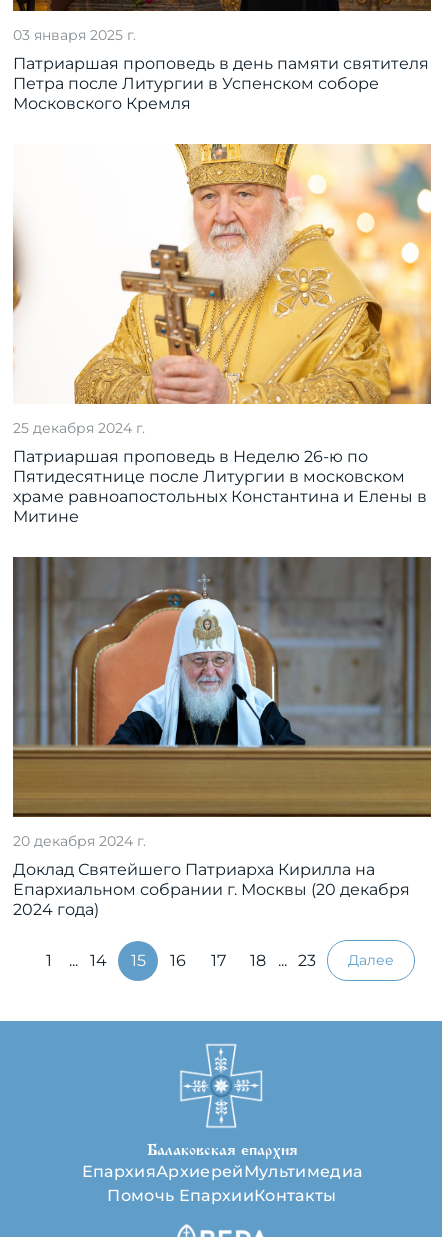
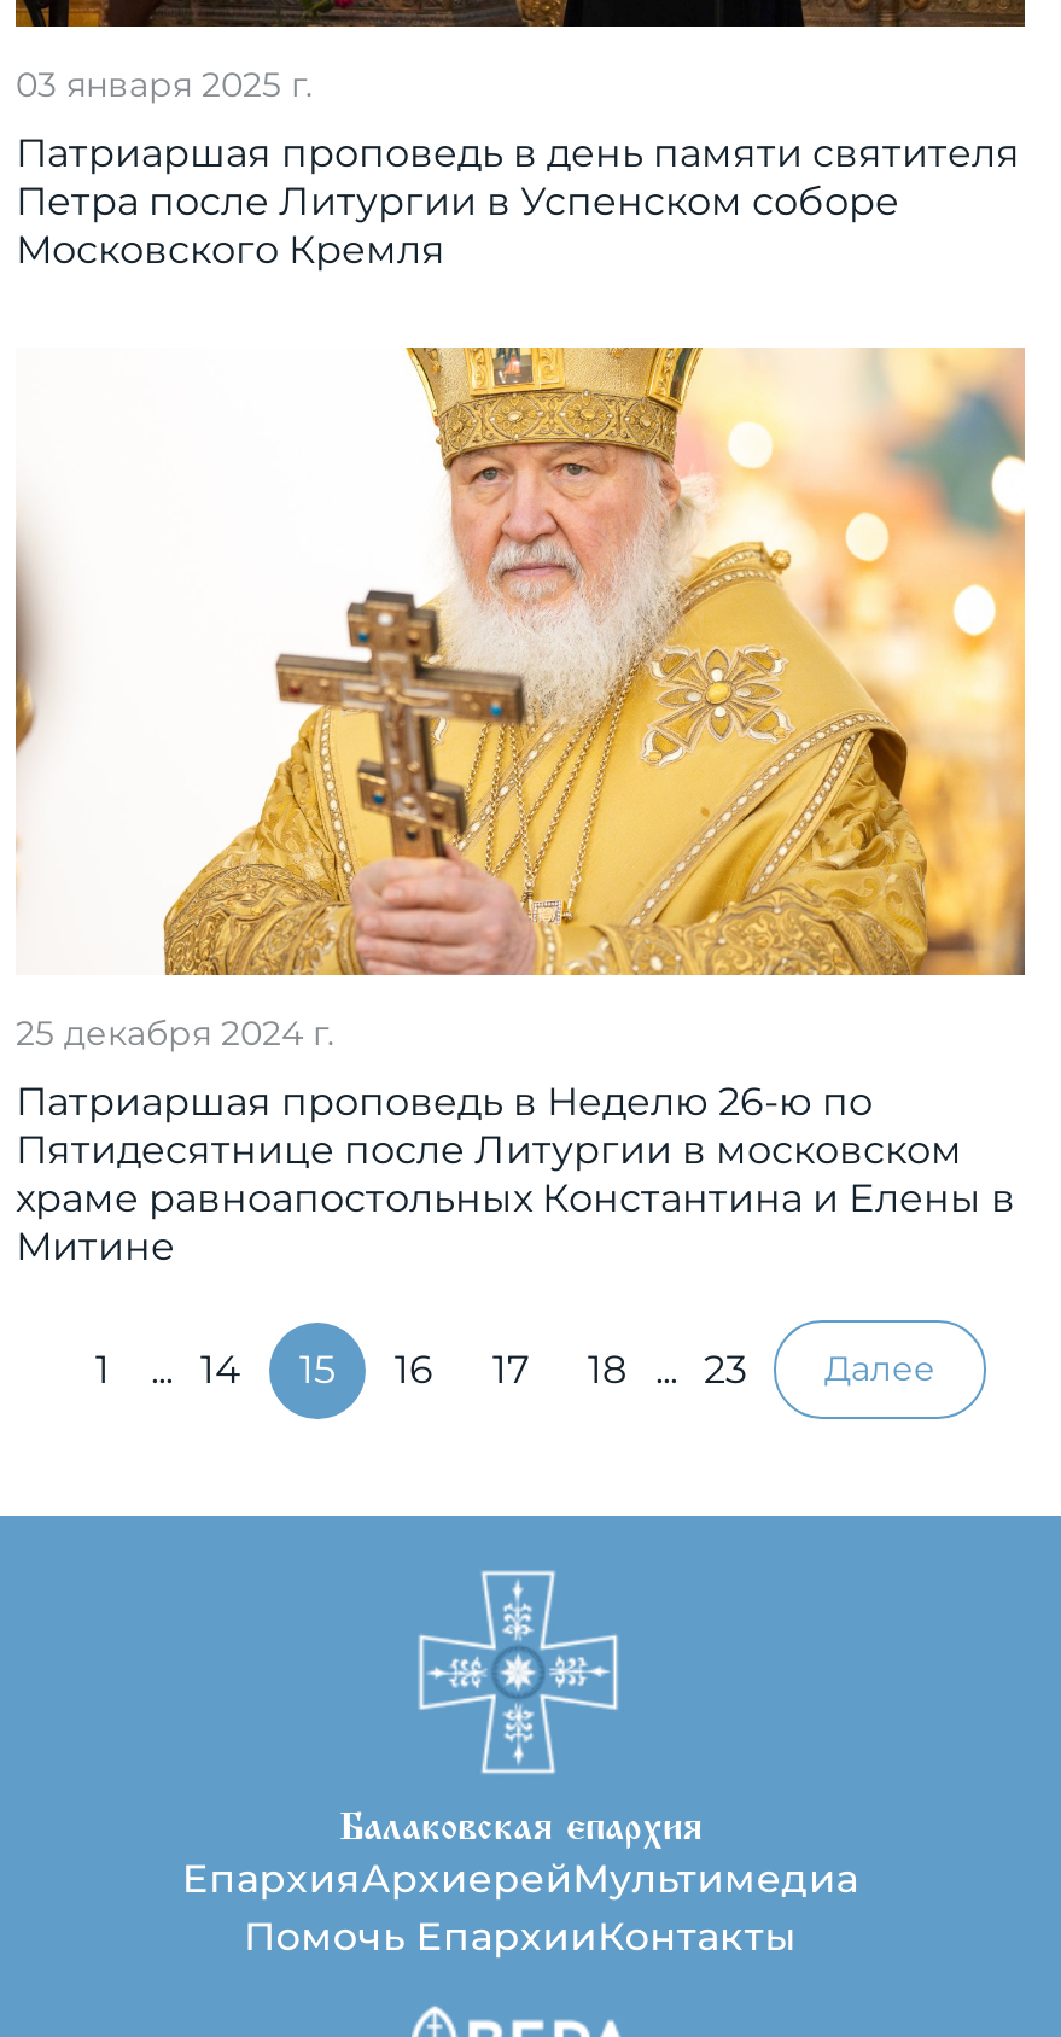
[12,556,432,919] [image] | 20 декабря 2024 г. | Доклад Святейшего Патриарха Кирилла на | Епархиальном собрании г. Москвы (20 декабря | 2024 года) -> none

